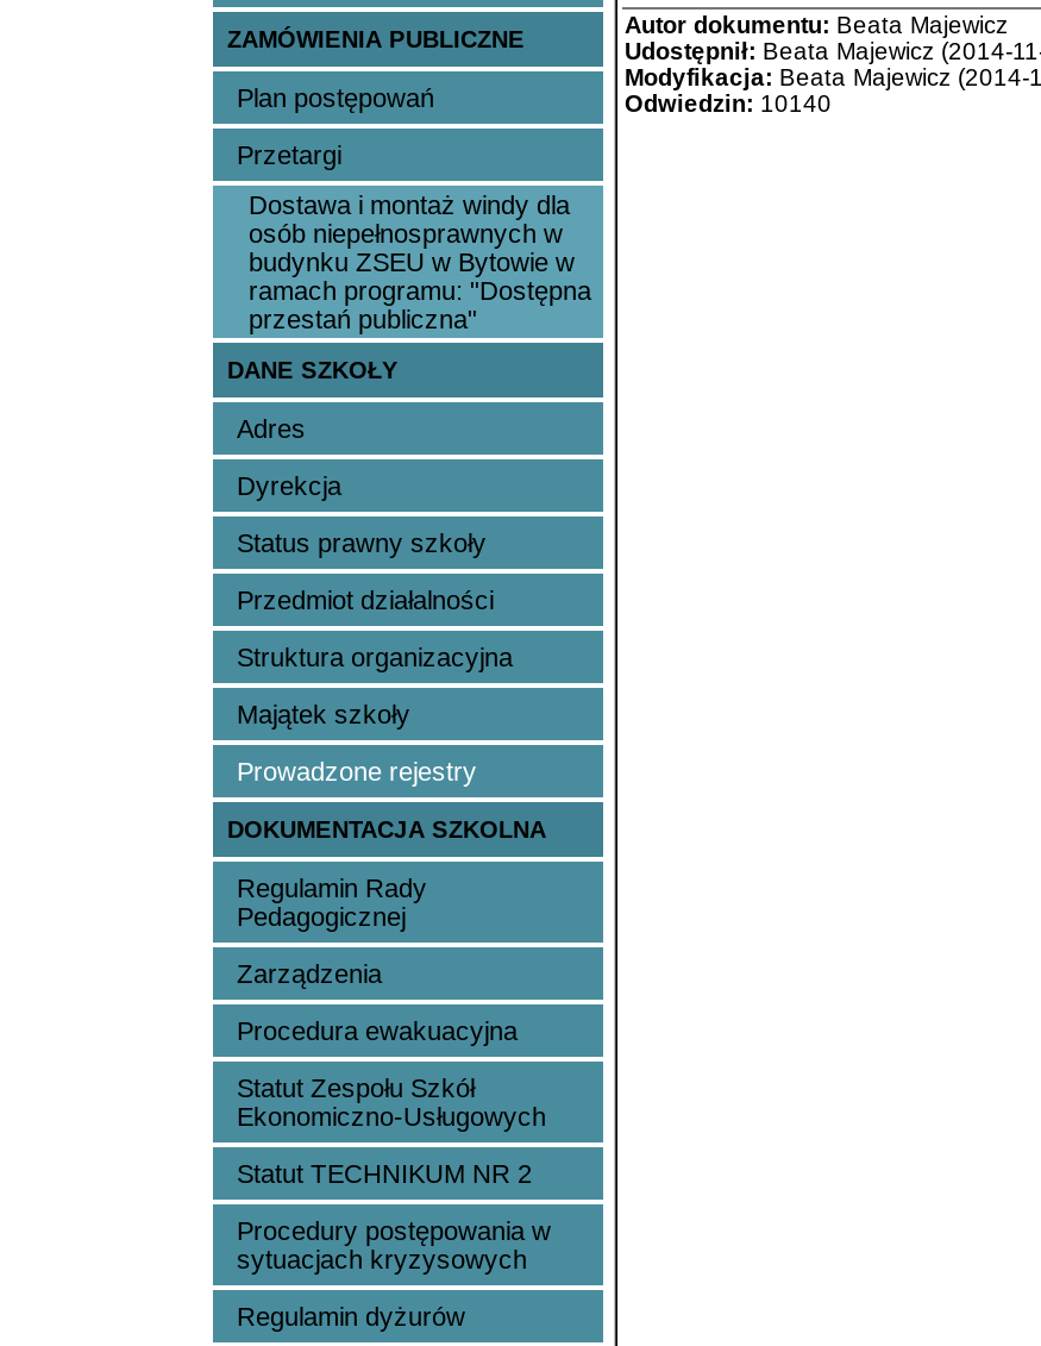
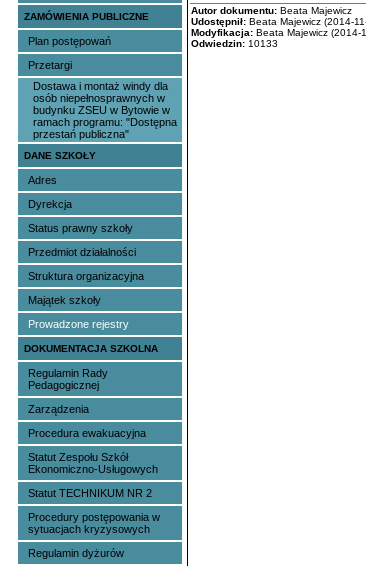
[625,90,832,117] Odwiedzin: 10140 -> [191,38,278,49] Odwiedzin: 10133

